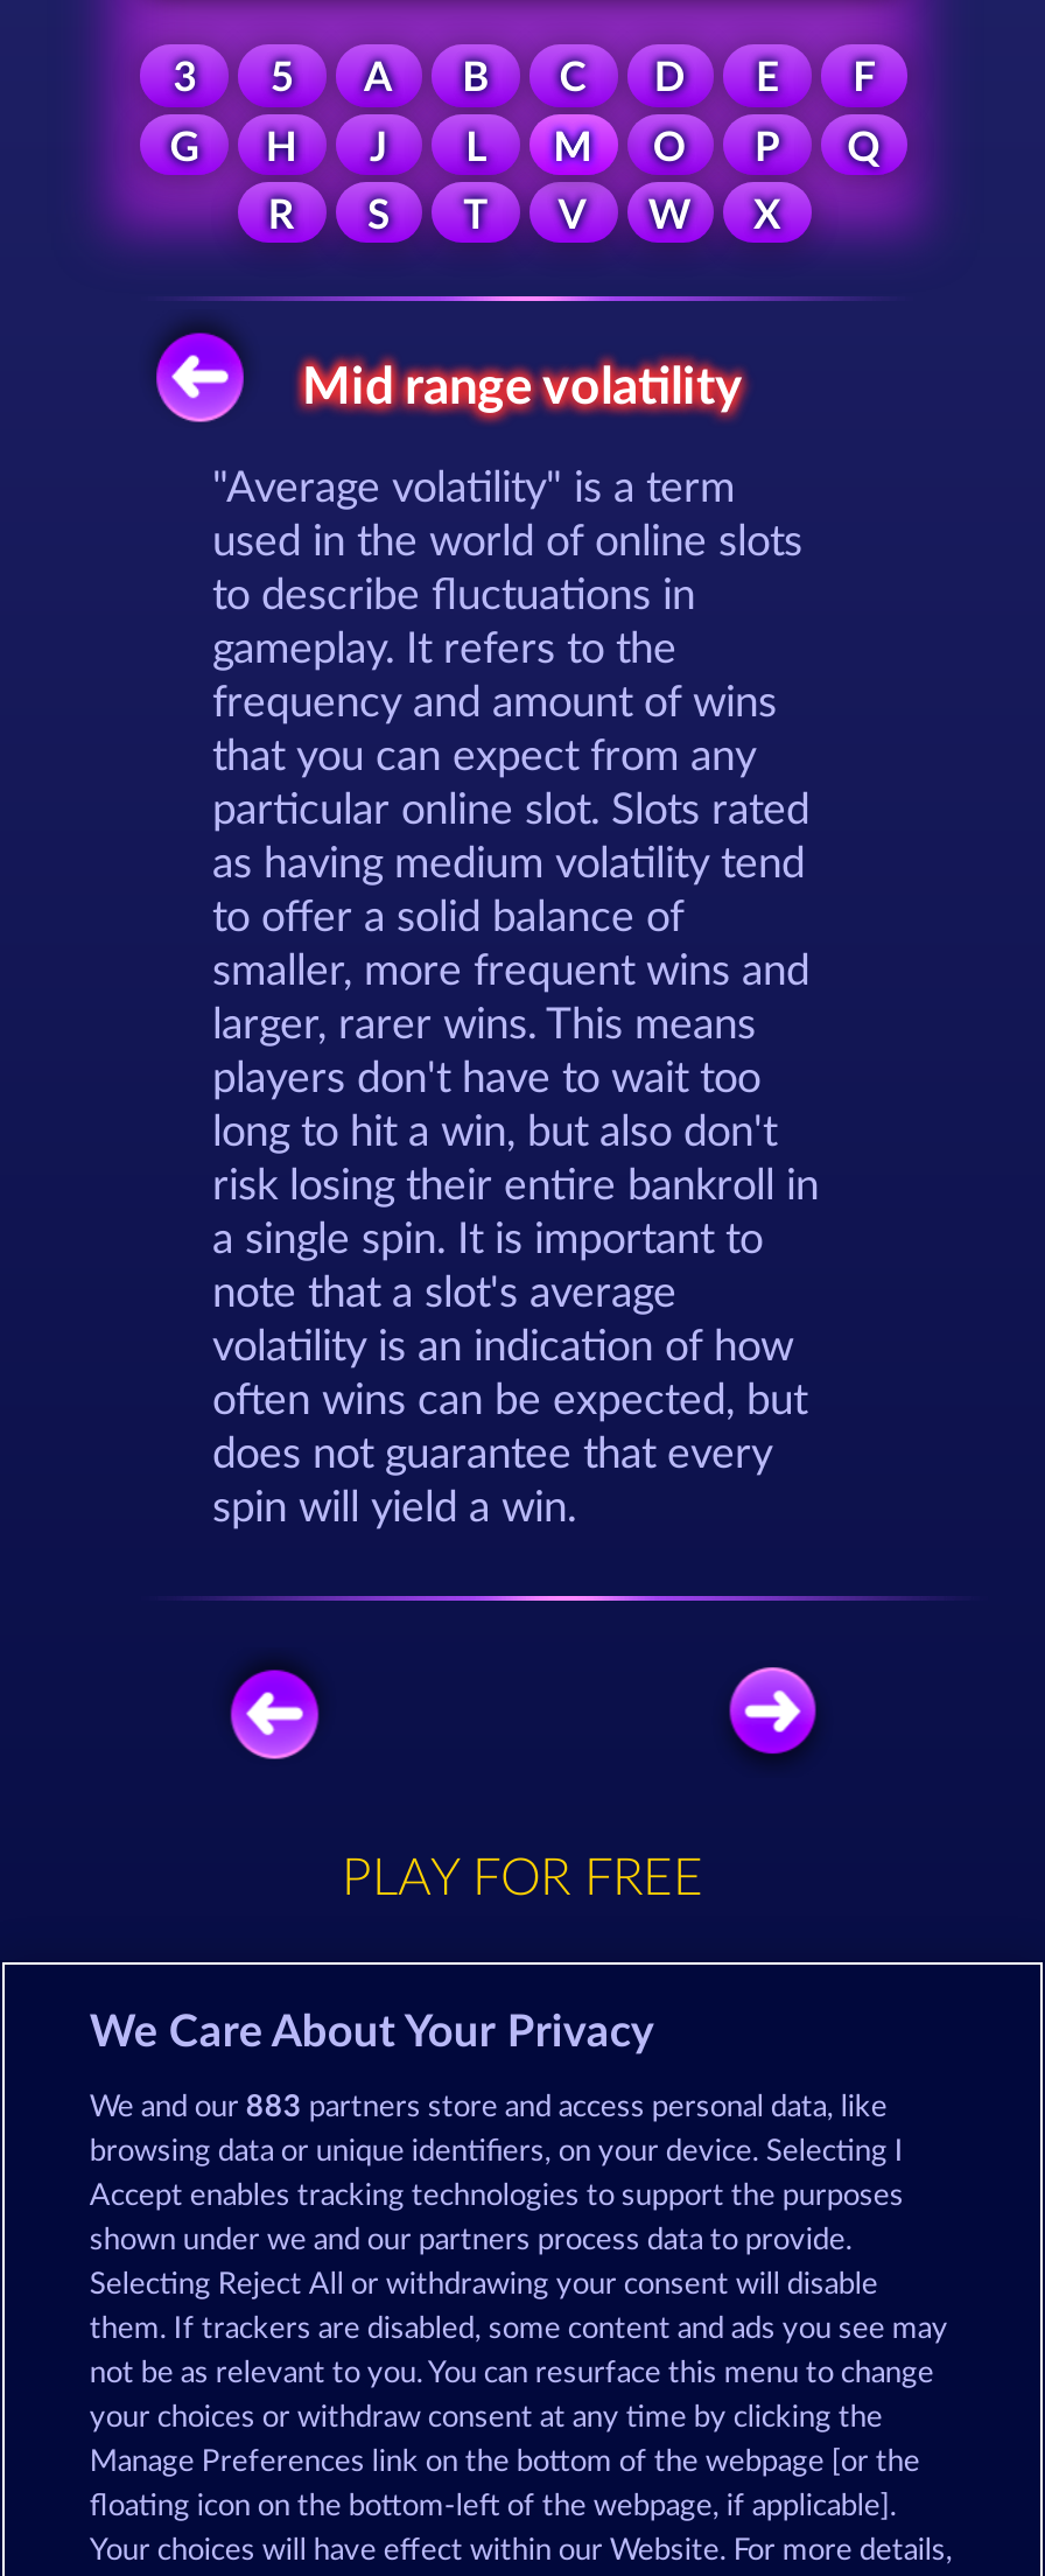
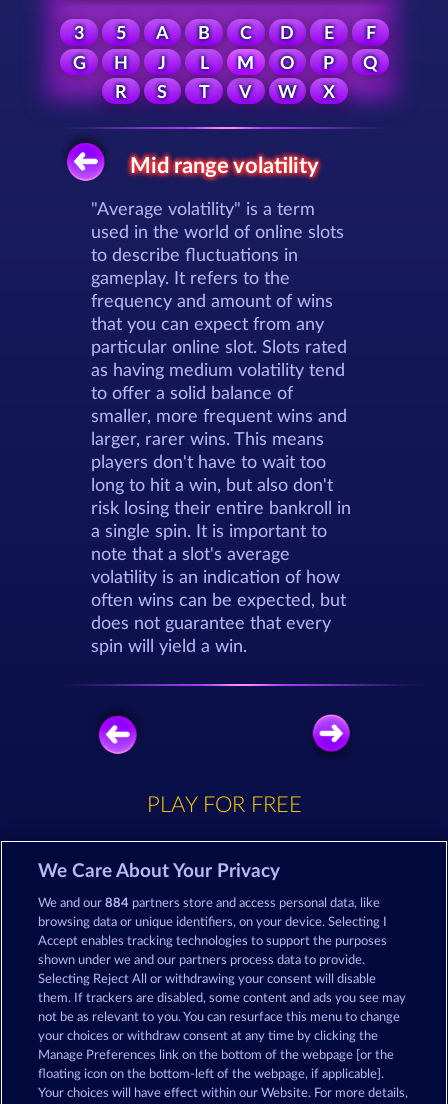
[90,2093,887,2123] We and our 883 partners store and access personal data, like -> [38,897,380,910] We and our 884 partners store and access personal data, like

